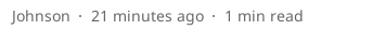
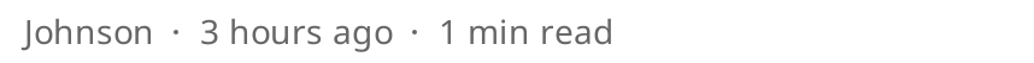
[12,8,304,26] Johnson 21 minutes ago 1 min read -> [24,14,615,55] Johnson 3 hours ago 1 min read

